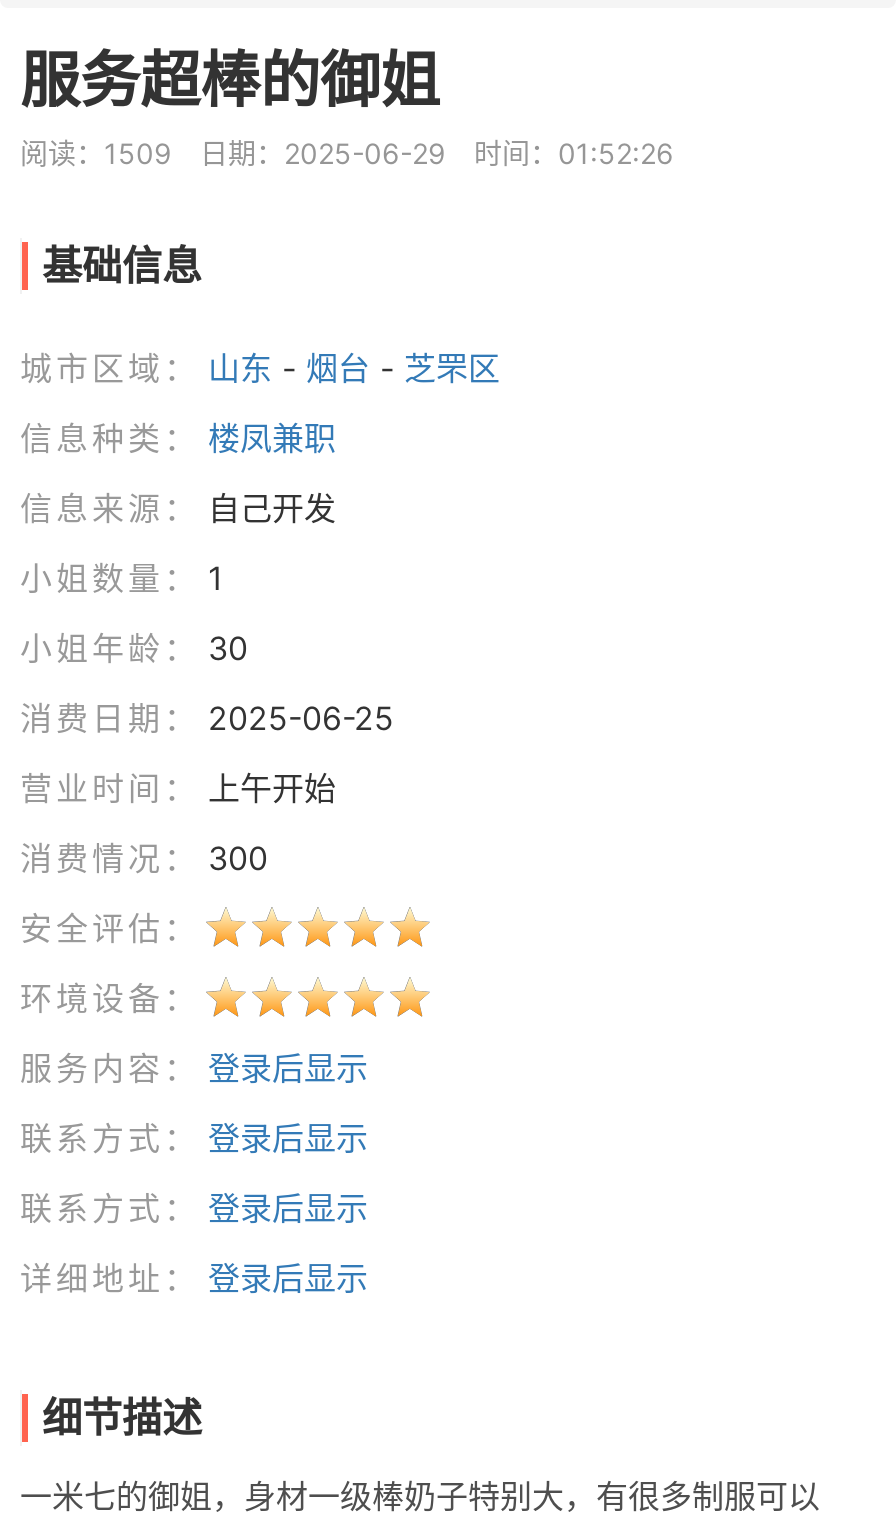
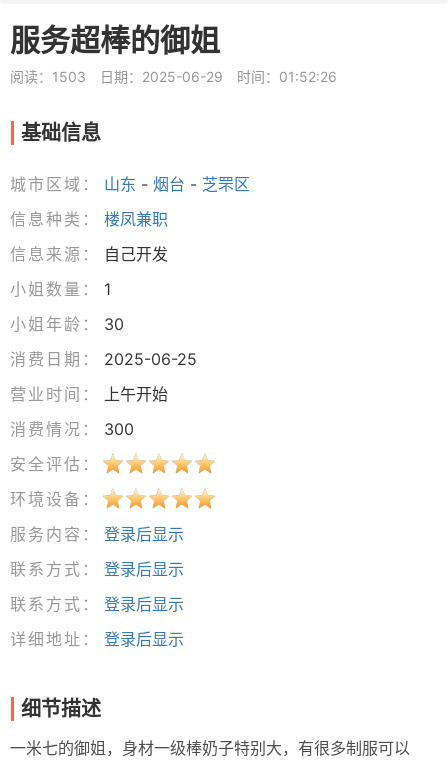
[20,136,674,170] 阅读：1509 日期：2025-06-29 时间：01:52:26 -> [10,68,337,85] 阅读：1503 日期：2025-06-29 时间：01:52:26

